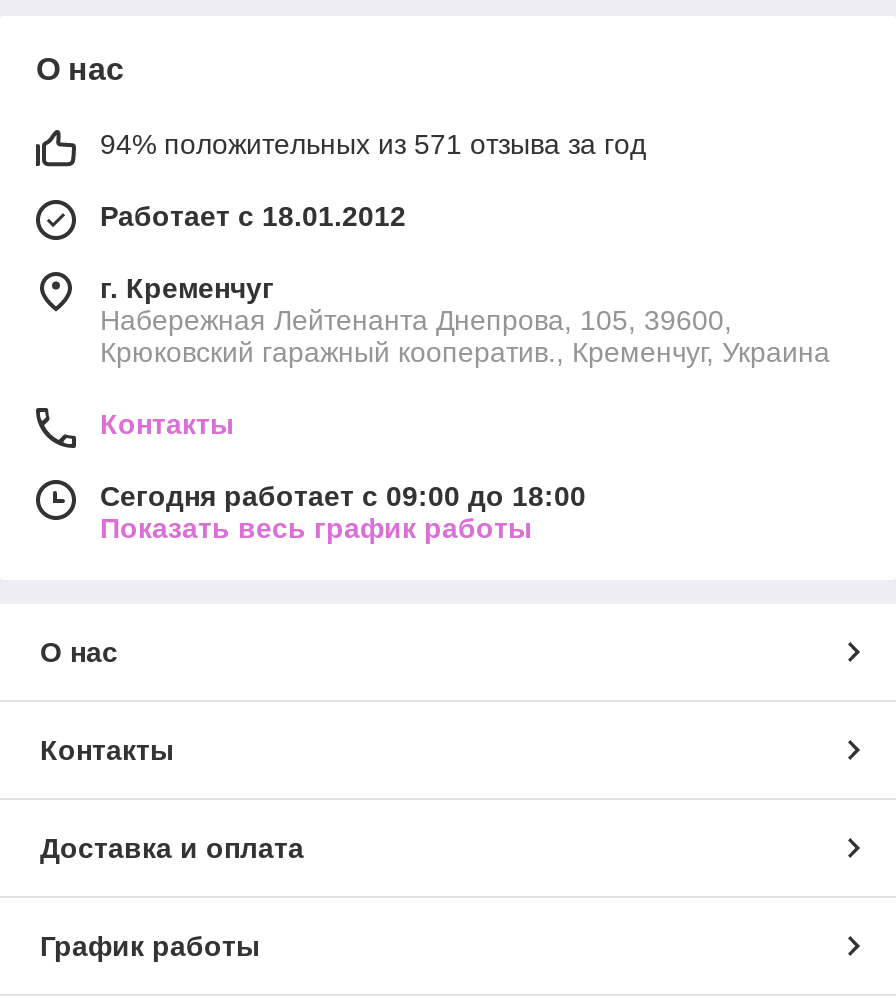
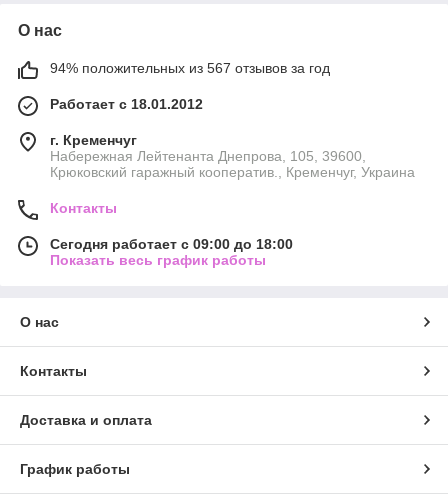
[100,128,646,160] 94% положительных из 571 отзыва за год -> [50,60,330,76] 94% положительных из 567 отзывов за год

